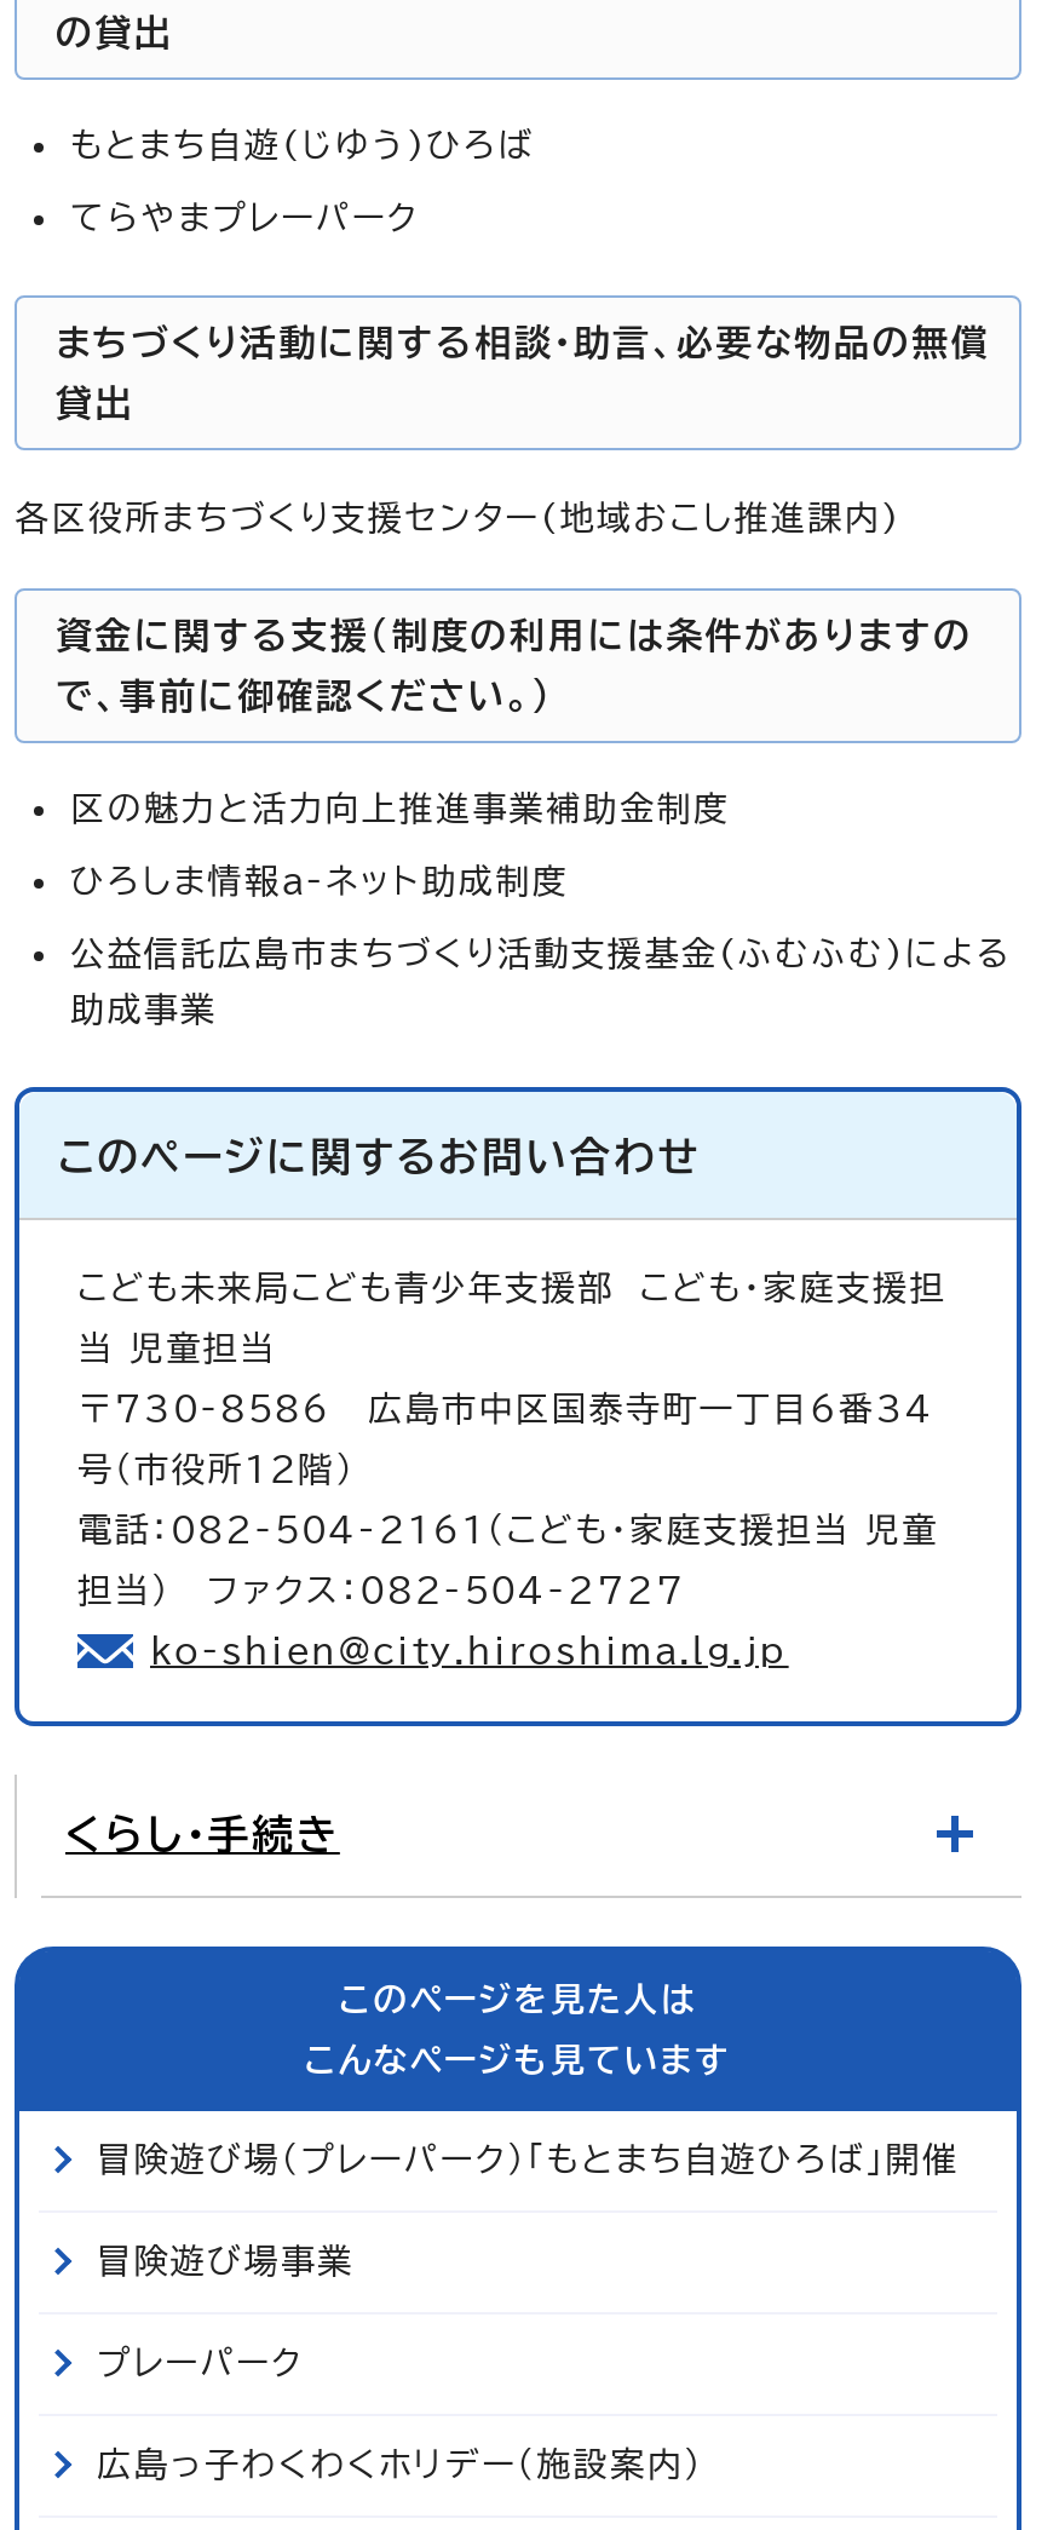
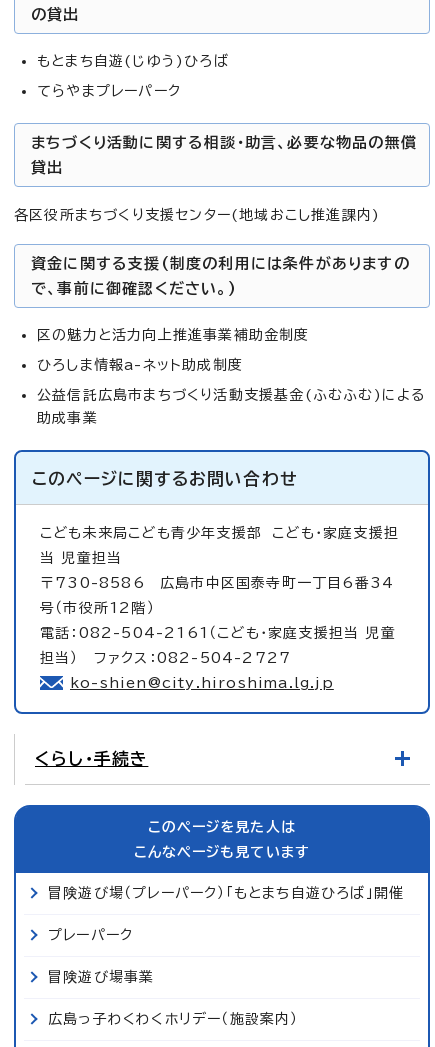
moved [97,2243,354,2277] -> [48,969,154,983]: 冒険遊び場事業
moved [97,2345,303,2379] -> [48,927,133,941]: プレーパーク

